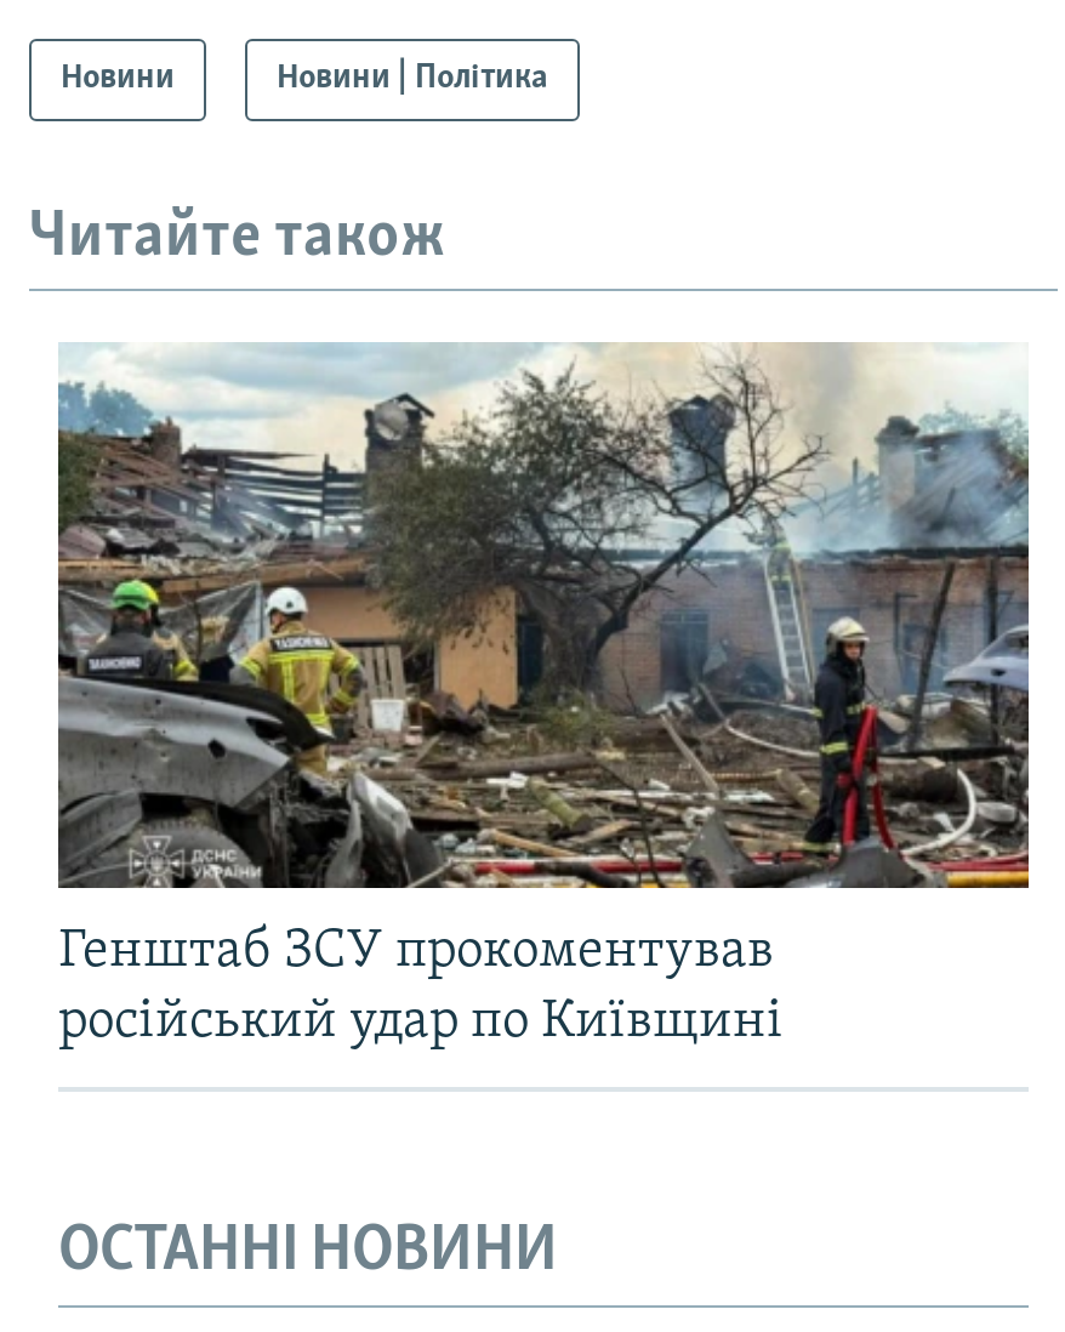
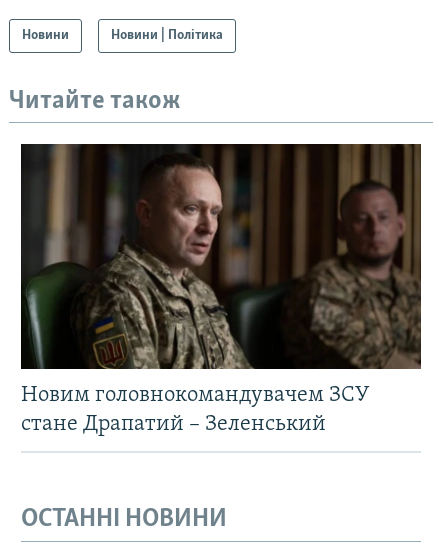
[56,342,1031,1052] [image] | Генштаб ЗСУ прокоментував | російський удар по Київщині -> [20,143,422,436] [image] | Новим головнокомандувачем ЗСУ | стане Драпатий – Зеленський

